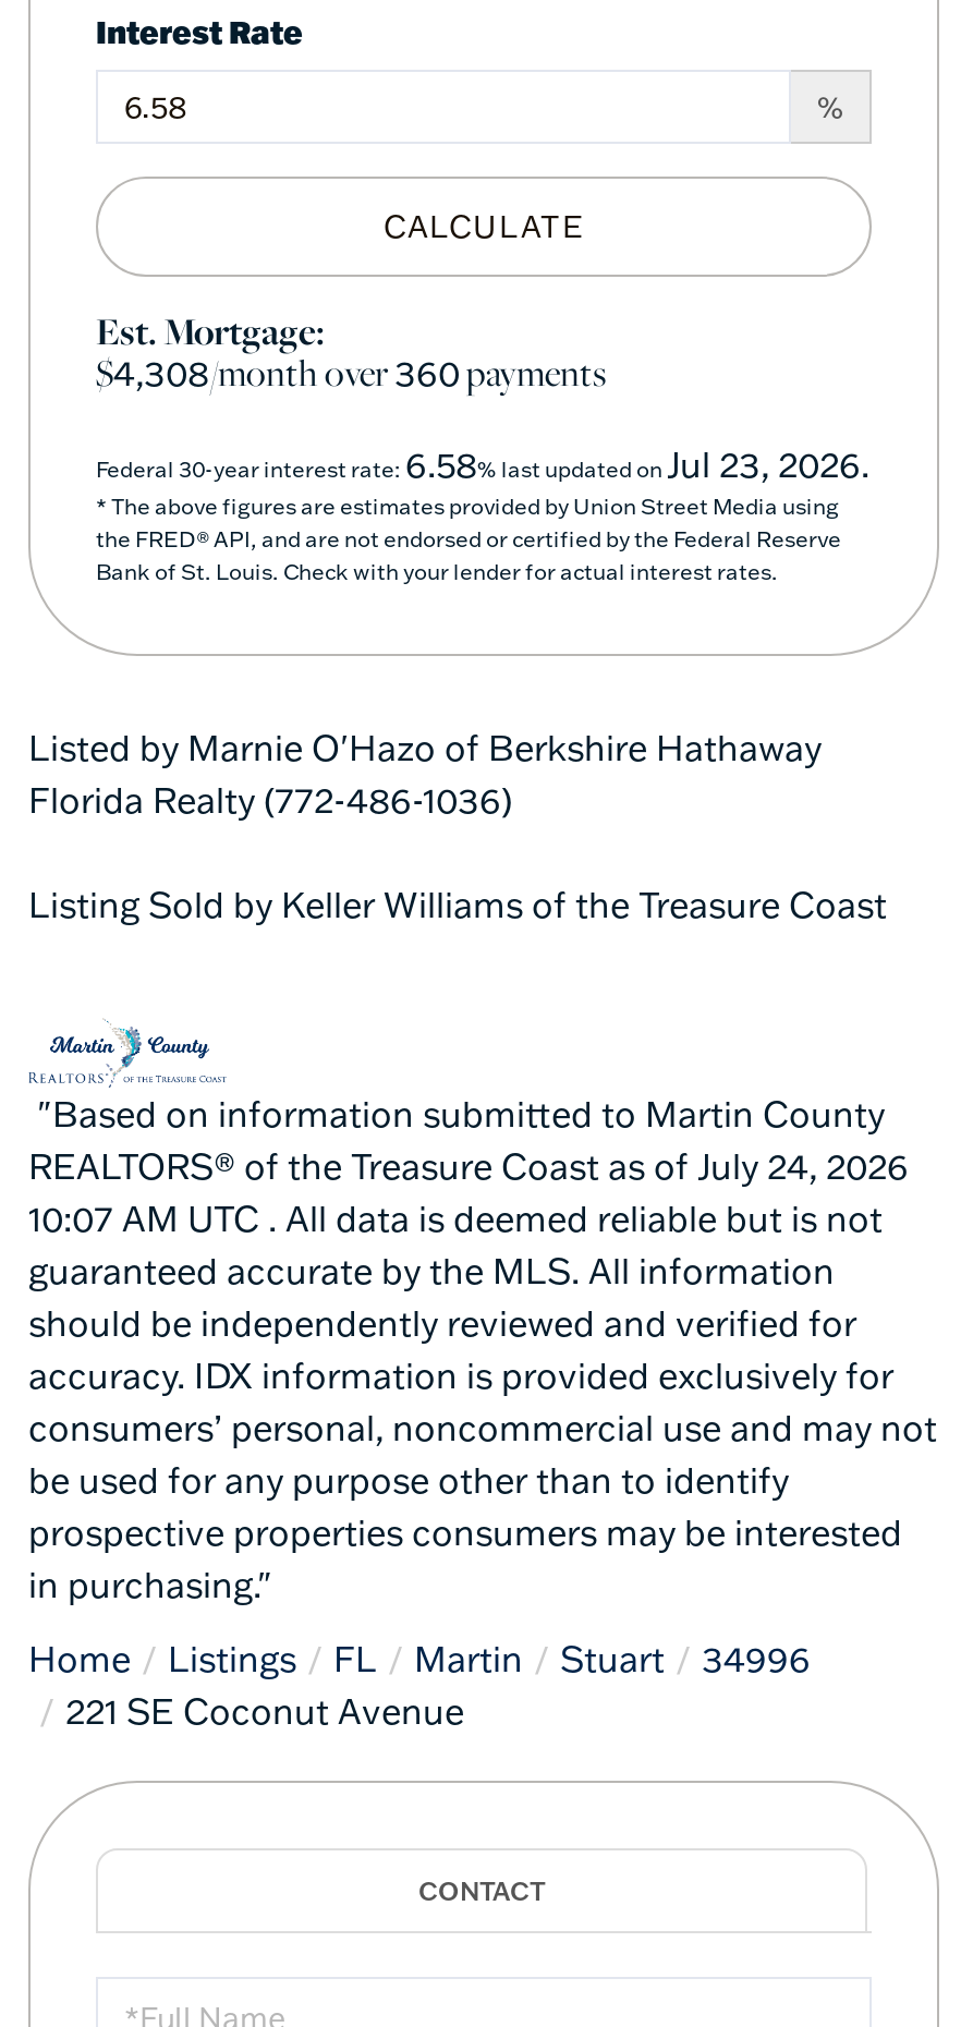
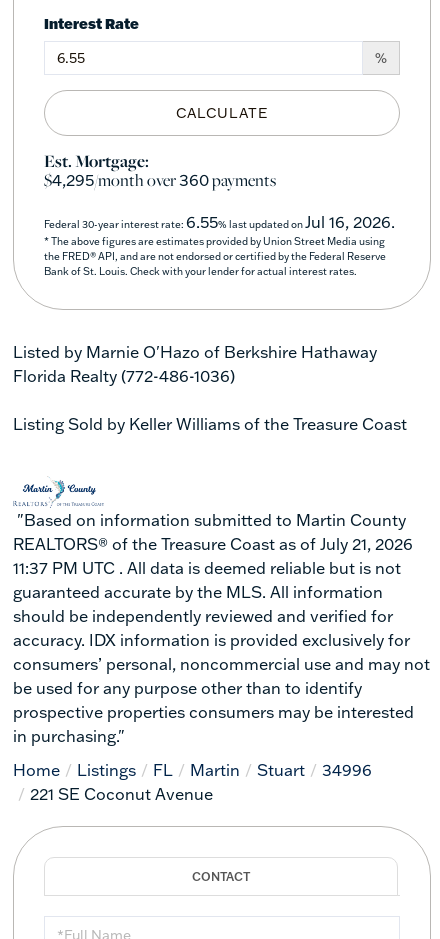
[96,348,606,396] $4,308/month over360payments -> [44,169,276,191] $4,295/month over360payments
[96,442,869,485] Federal 30-year interest rate: 6.58% last updated on Jul 23, 2026. -> [44,212,395,232] Federal 30-year interest rate: 6.55% last updated on Jul 16, 2026.
[28,1144,909,1187] REALTORS® of the Treasure Coast as of July 24, 2026 -> [13,534,413,554] REALTORS® of the Treasure Coast as of July 21, 2026
[28,1196,883,1240] 10:07 AM UTC . All data is deemed reliable but is not -> [13,558,401,578] 11:37 PM UTC . All data is deemed reliable but is not

